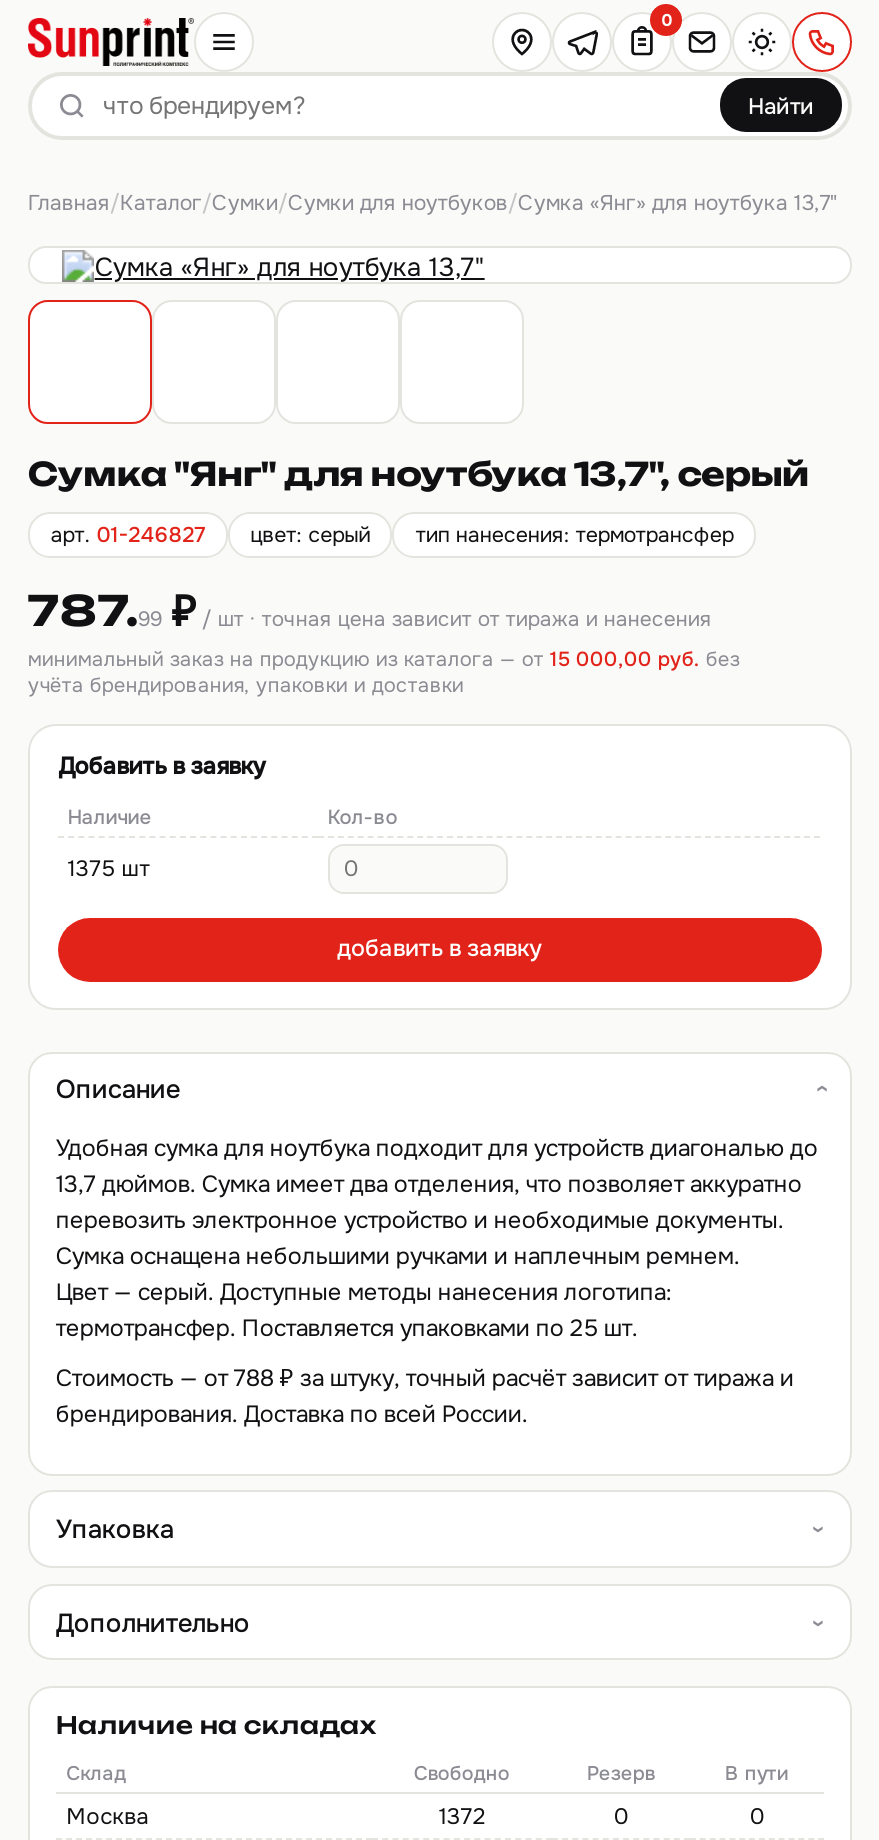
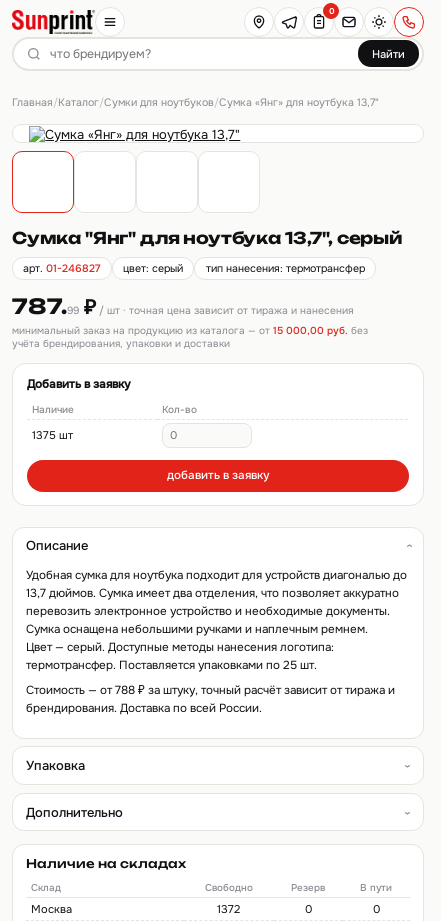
[28,190,838,217] Главная/Каталог/Сумки/Сумки для ноутбуков/Сумка «Янг» для ноутбука 13,7" -> [12,96,379,109] Главная/Каталог/Сумки для ноутбуков/Сумка «Янг» для ноутбука 13,7"

